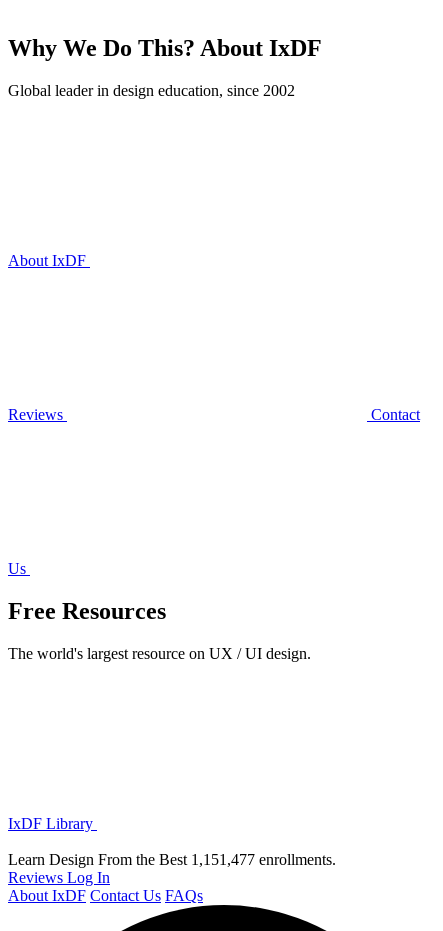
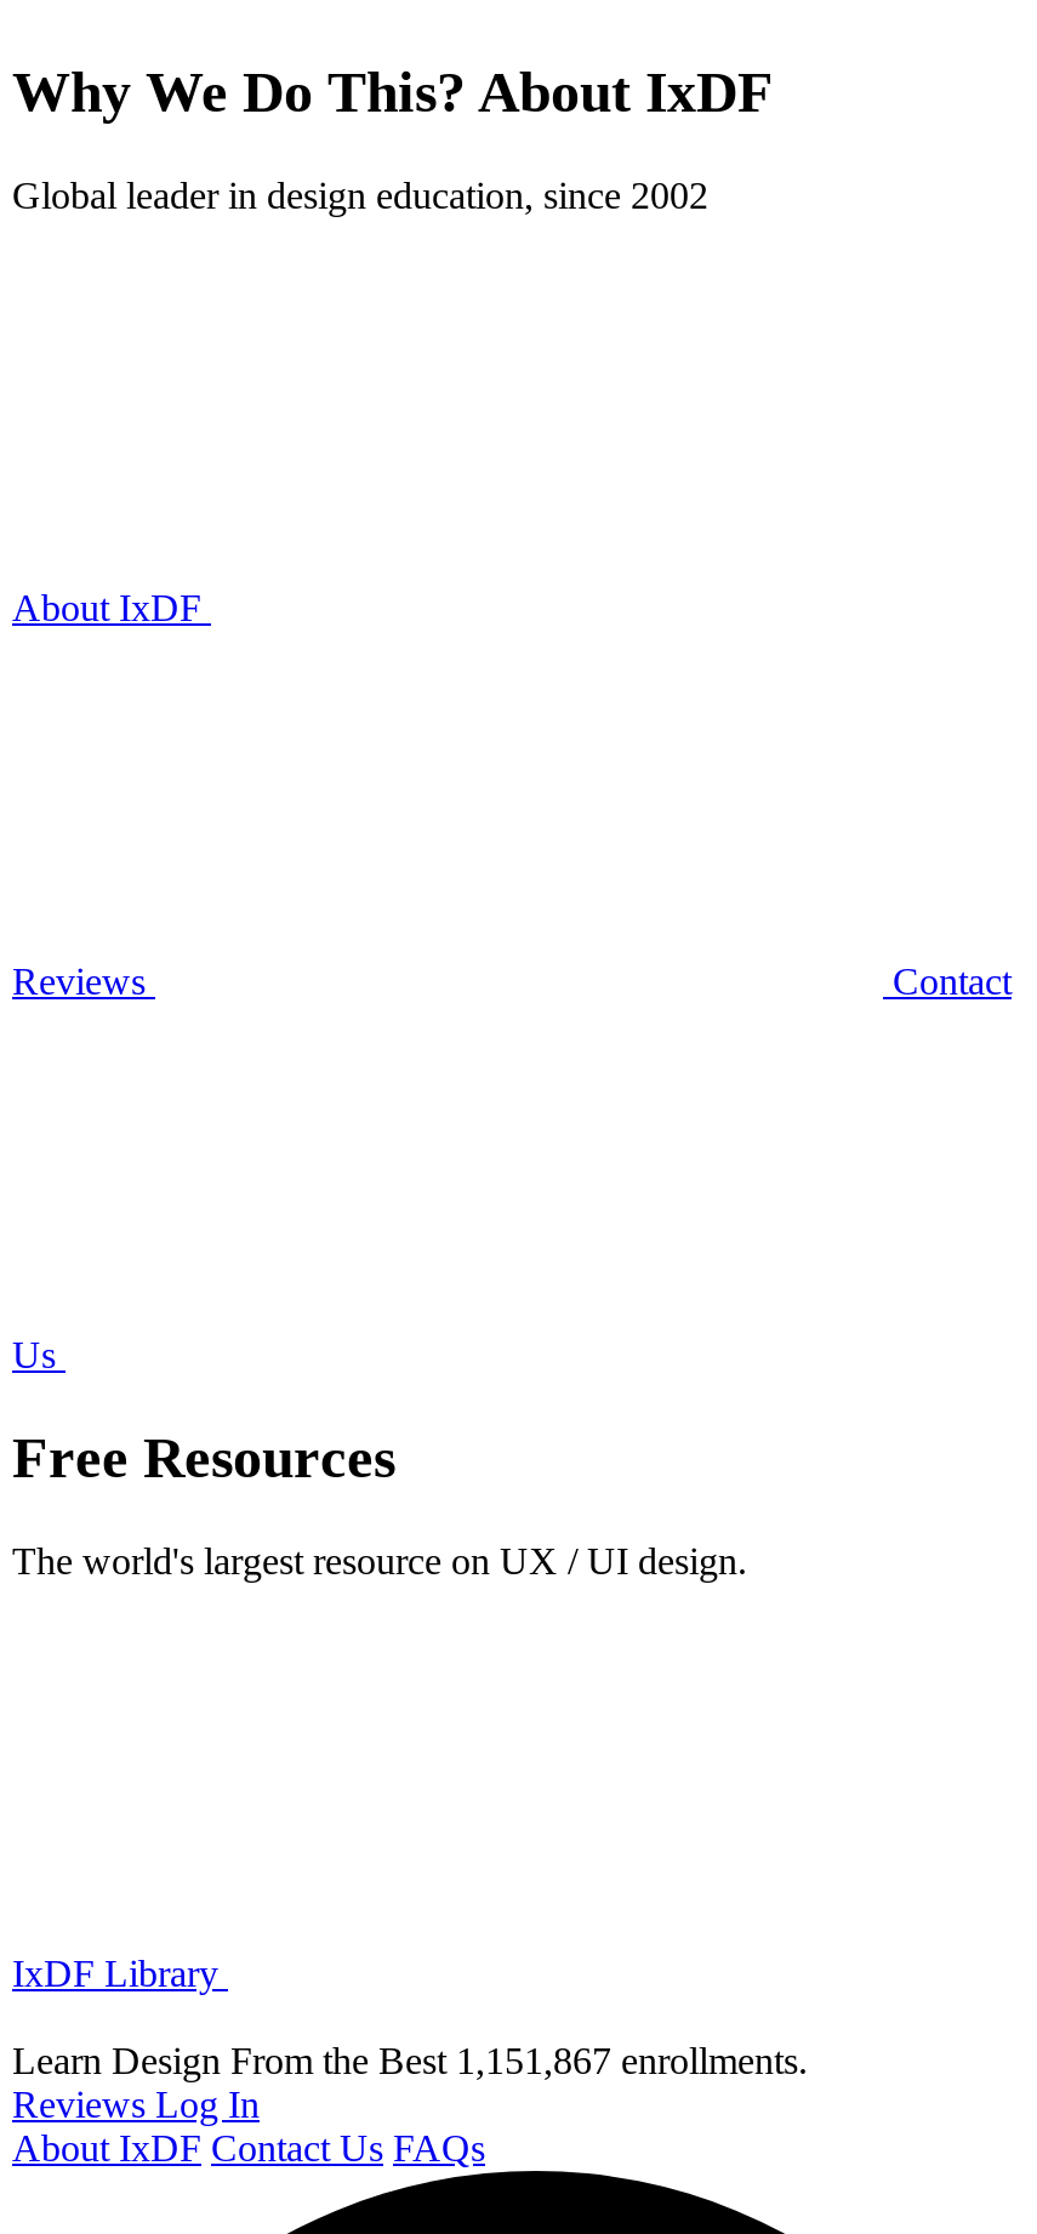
[8,851,336,868] Learn Design From the Best 1,151,477 enrollments. -> [12,2039,808,2080] Learn Design From the Best 1,151,867 enrollments.

